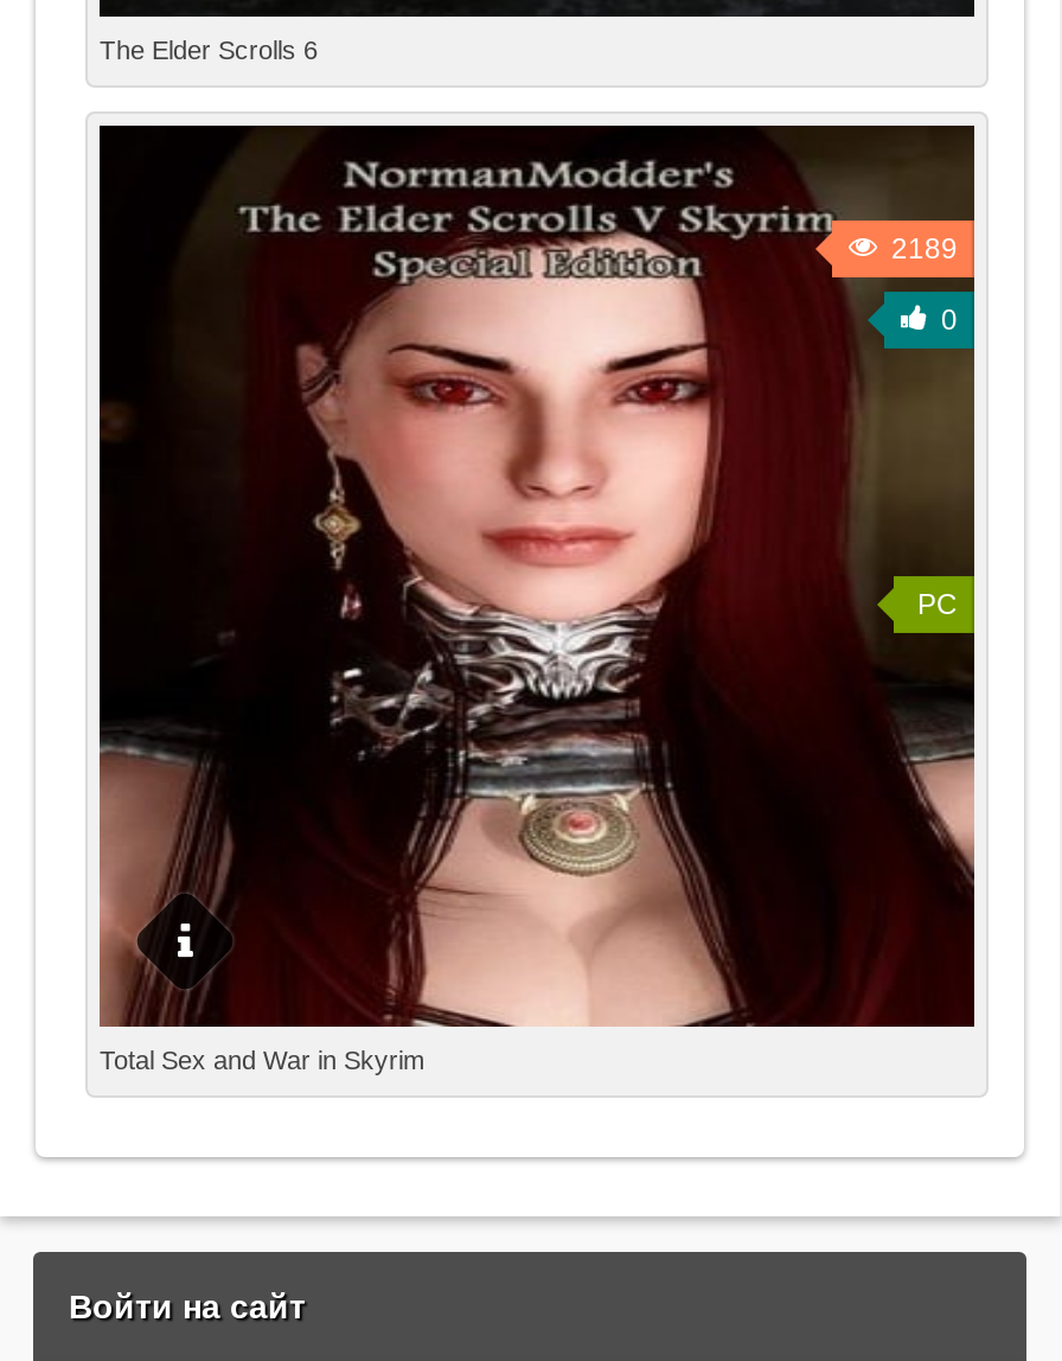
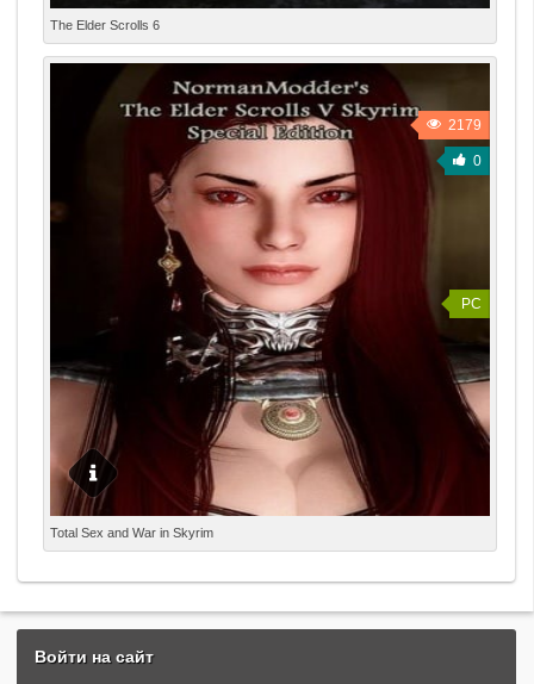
[884,232,958,265] 2189 -> [445,117,482,133] 2179

